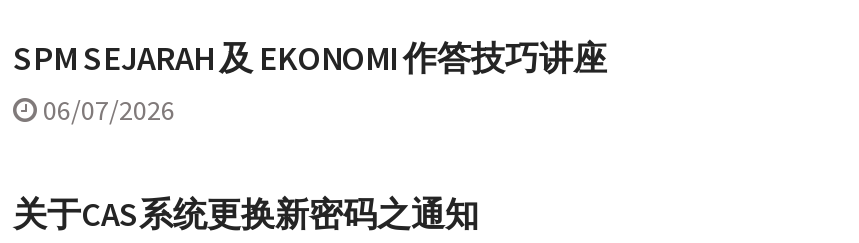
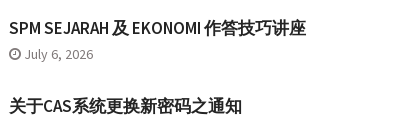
[43,92,175,128] 06/07/2026 -> [24,44,93,62] July 6, 2026

